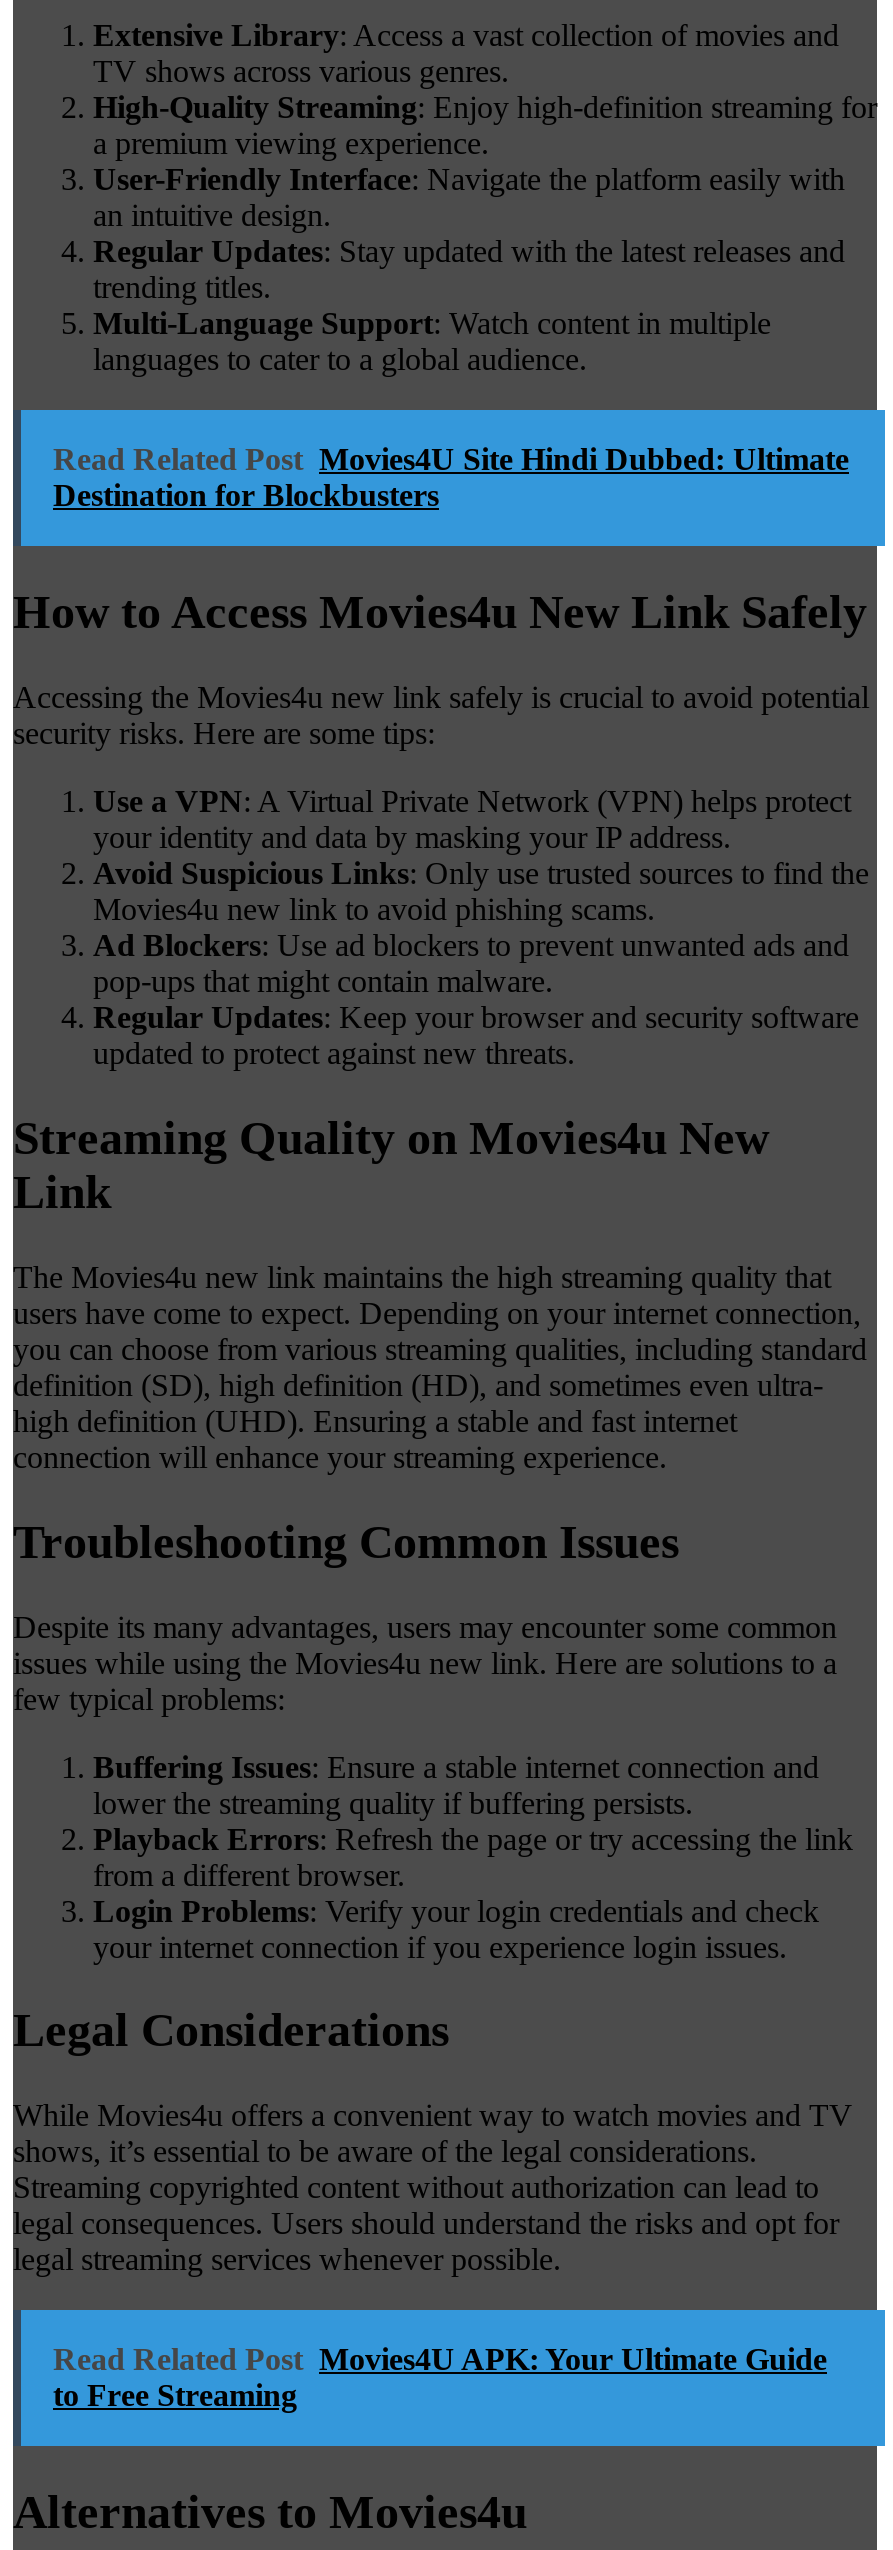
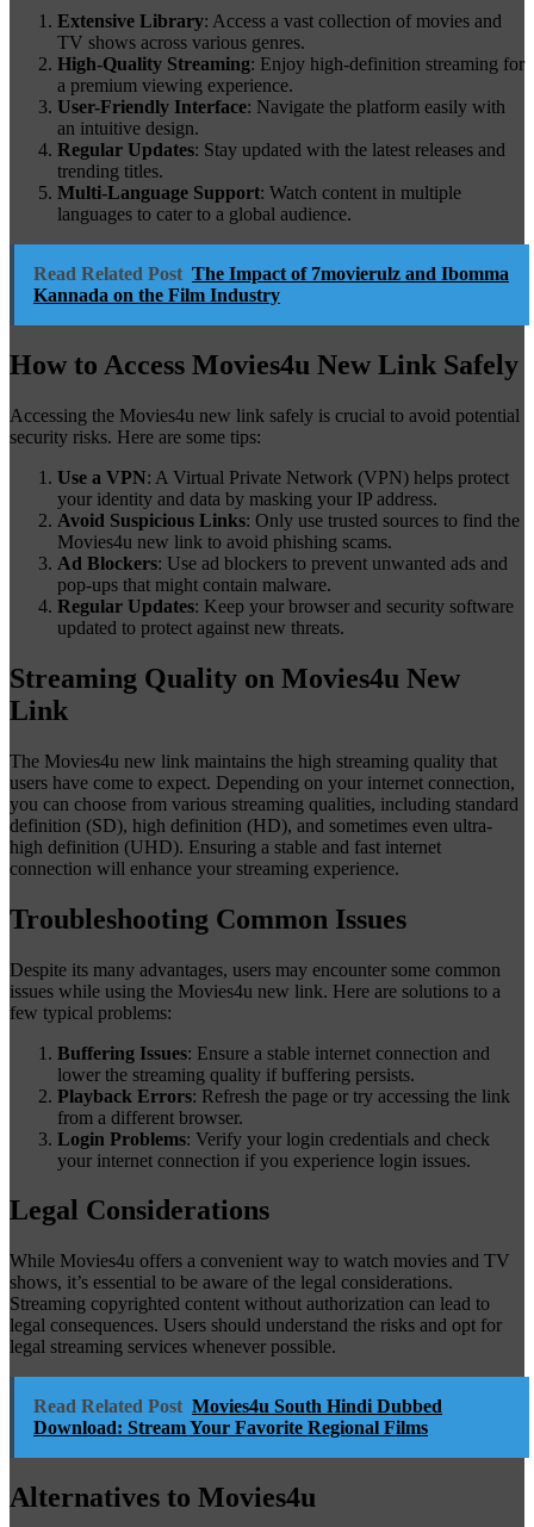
[53,442,849,512] Read Related Post Movies4U Site Hindi Dubbed: Ultimate | Destination for Blockbusters -> [33,264,509,305] Read Related Post The Impact of 7movierulz and Ibomma | Kannada on the Film Industry
[53,2343,827,2413] Read Related Post Movies4U APK: Your Ultimate Guide | to Free Streaming -> [33,1396,442,1438] Read Related Post Movies4u South Hindi Dubbed | Download: Stream Your Favorite Regional Films

